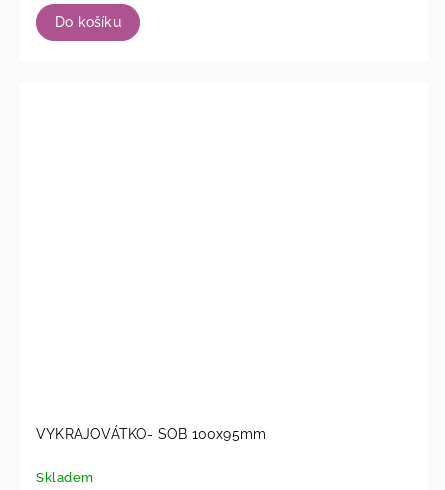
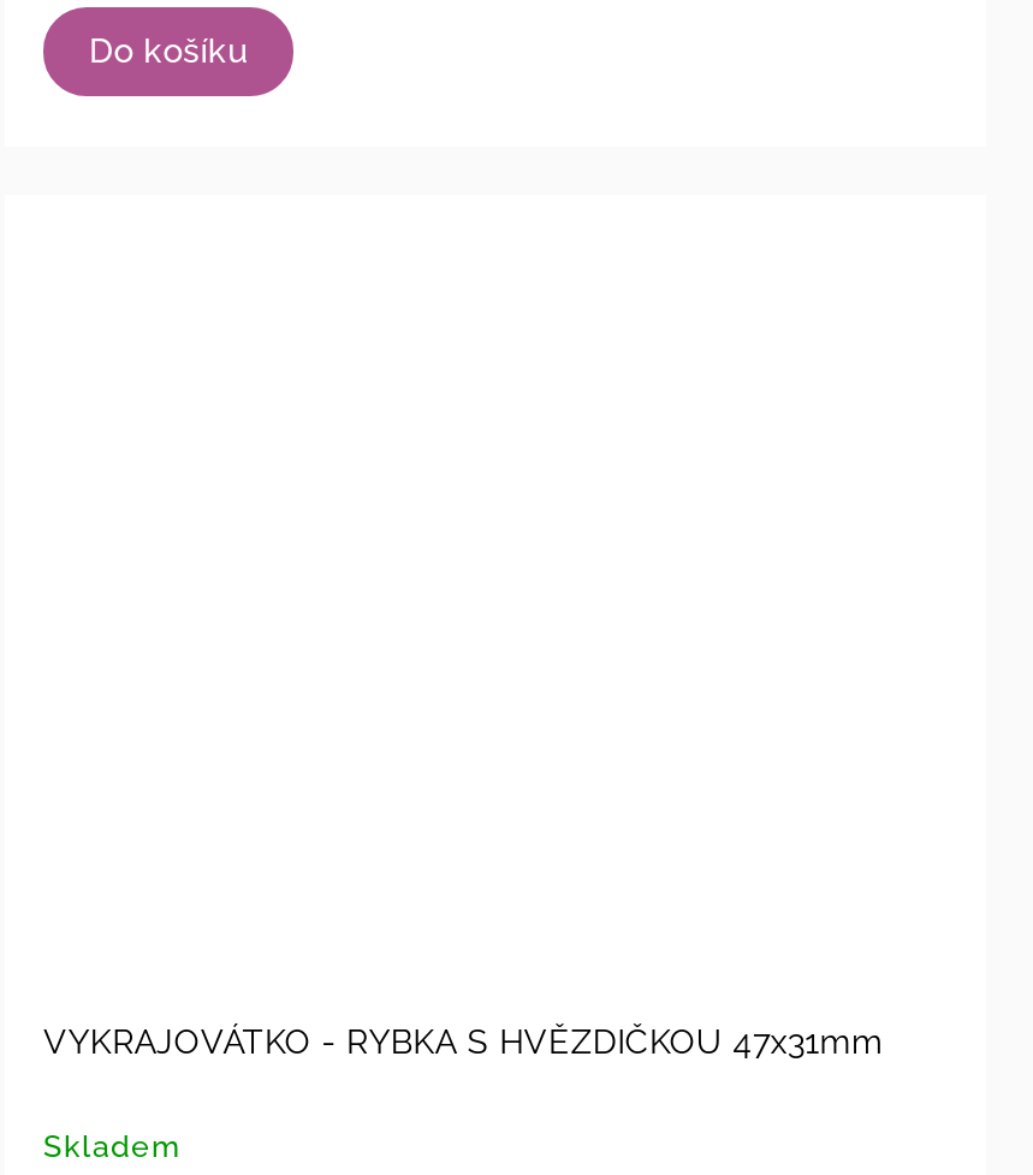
[36,426,266,442] VYKRAJOVÁTKO- SOB 100x95mm -> [43,1022,883,1060] VYKRAJOVÁTKO - RYBKA S HVĚZDIČKOU 47x31mm

